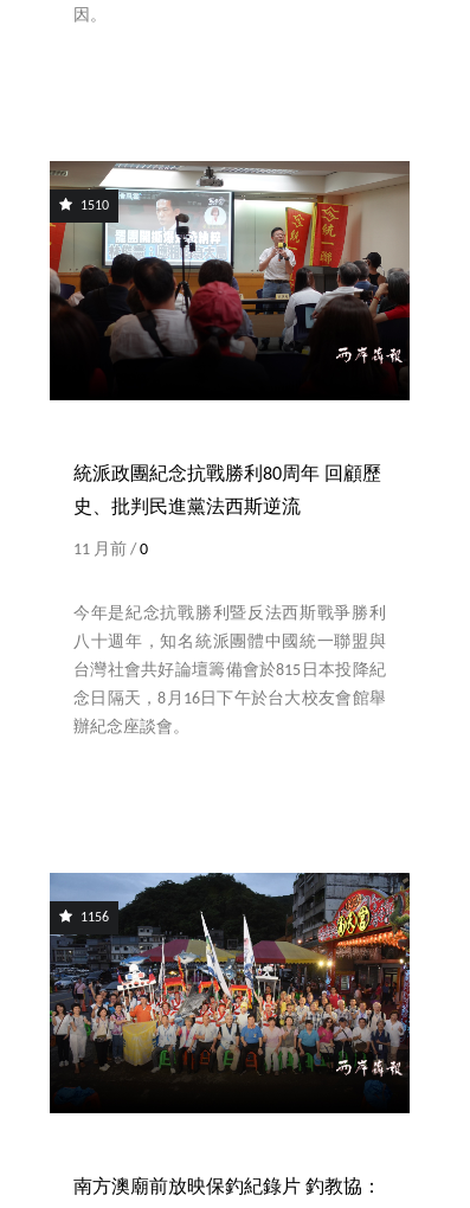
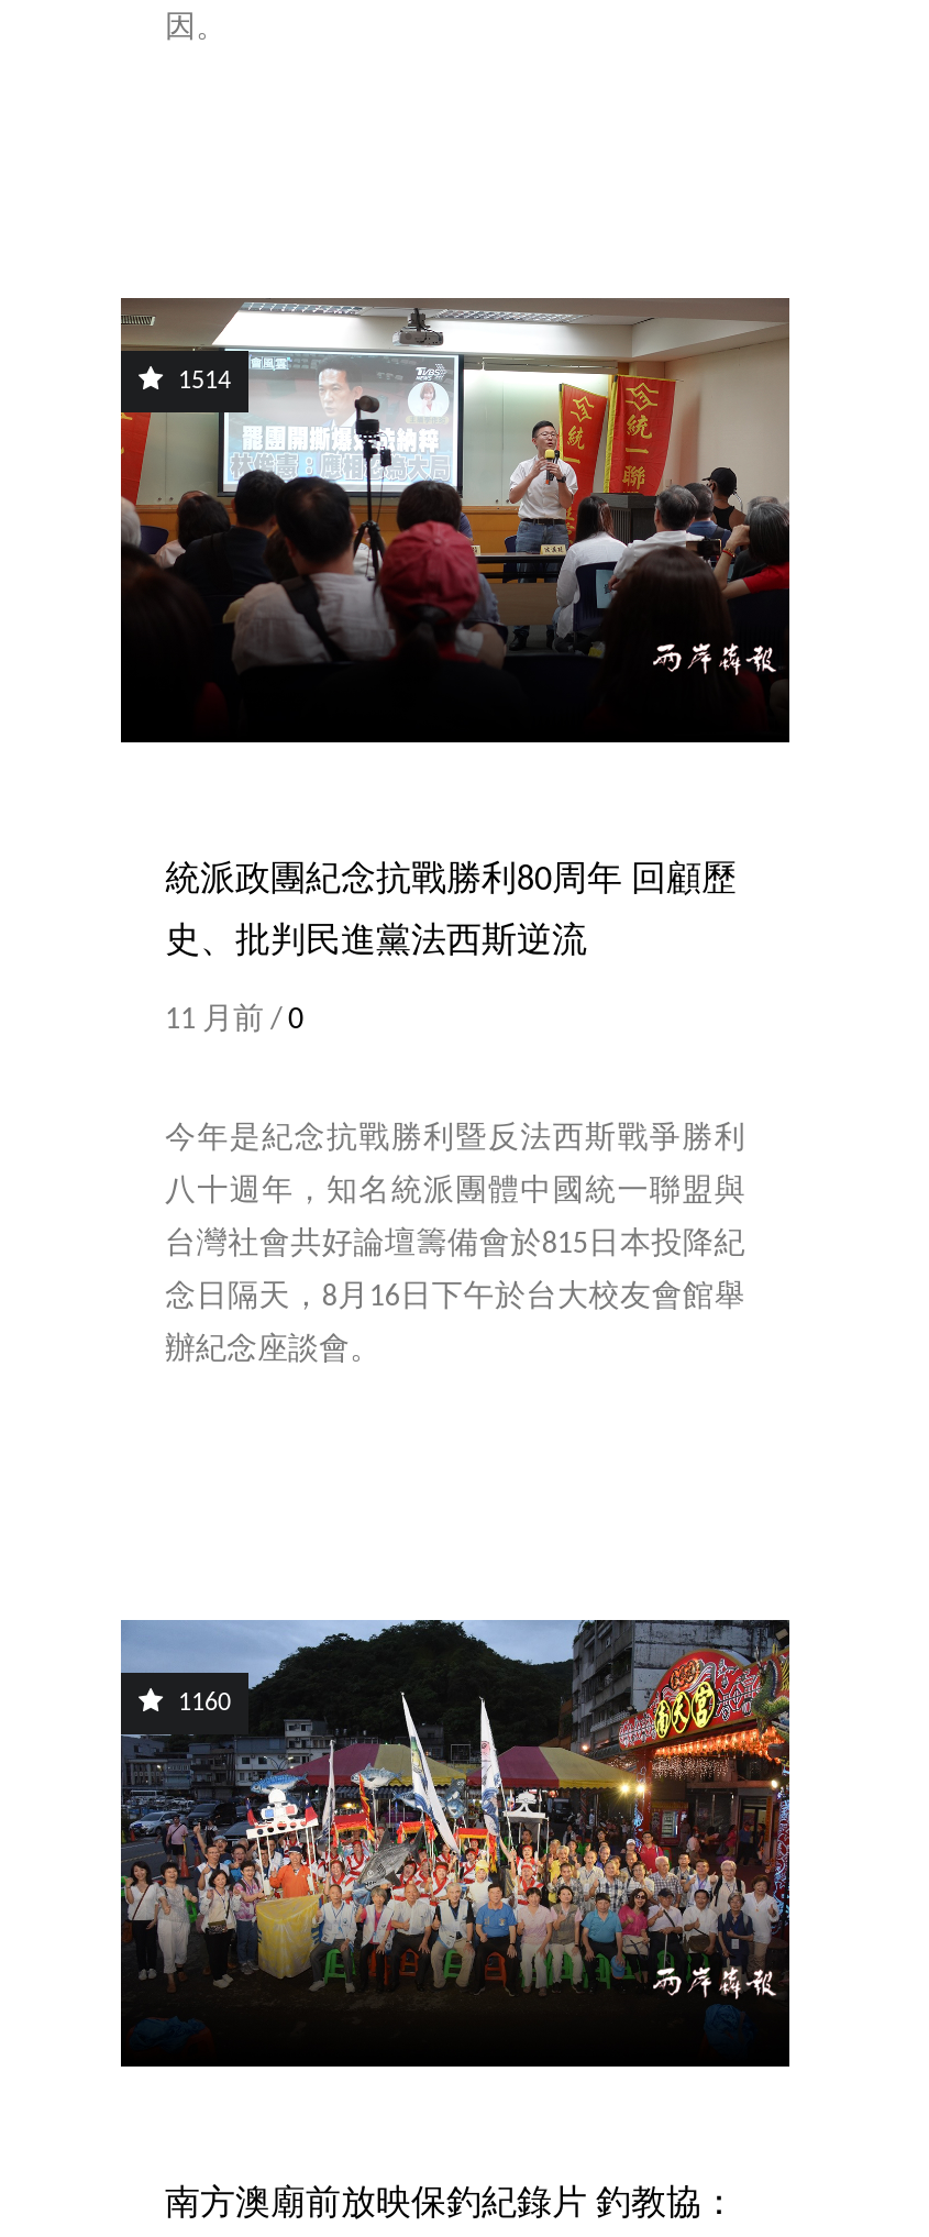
[77,198,109,213] 1510 -> [172,367,231,394] 1514
[77,911,109,925] 1156 -> [172,1691,231,1717] 1160

